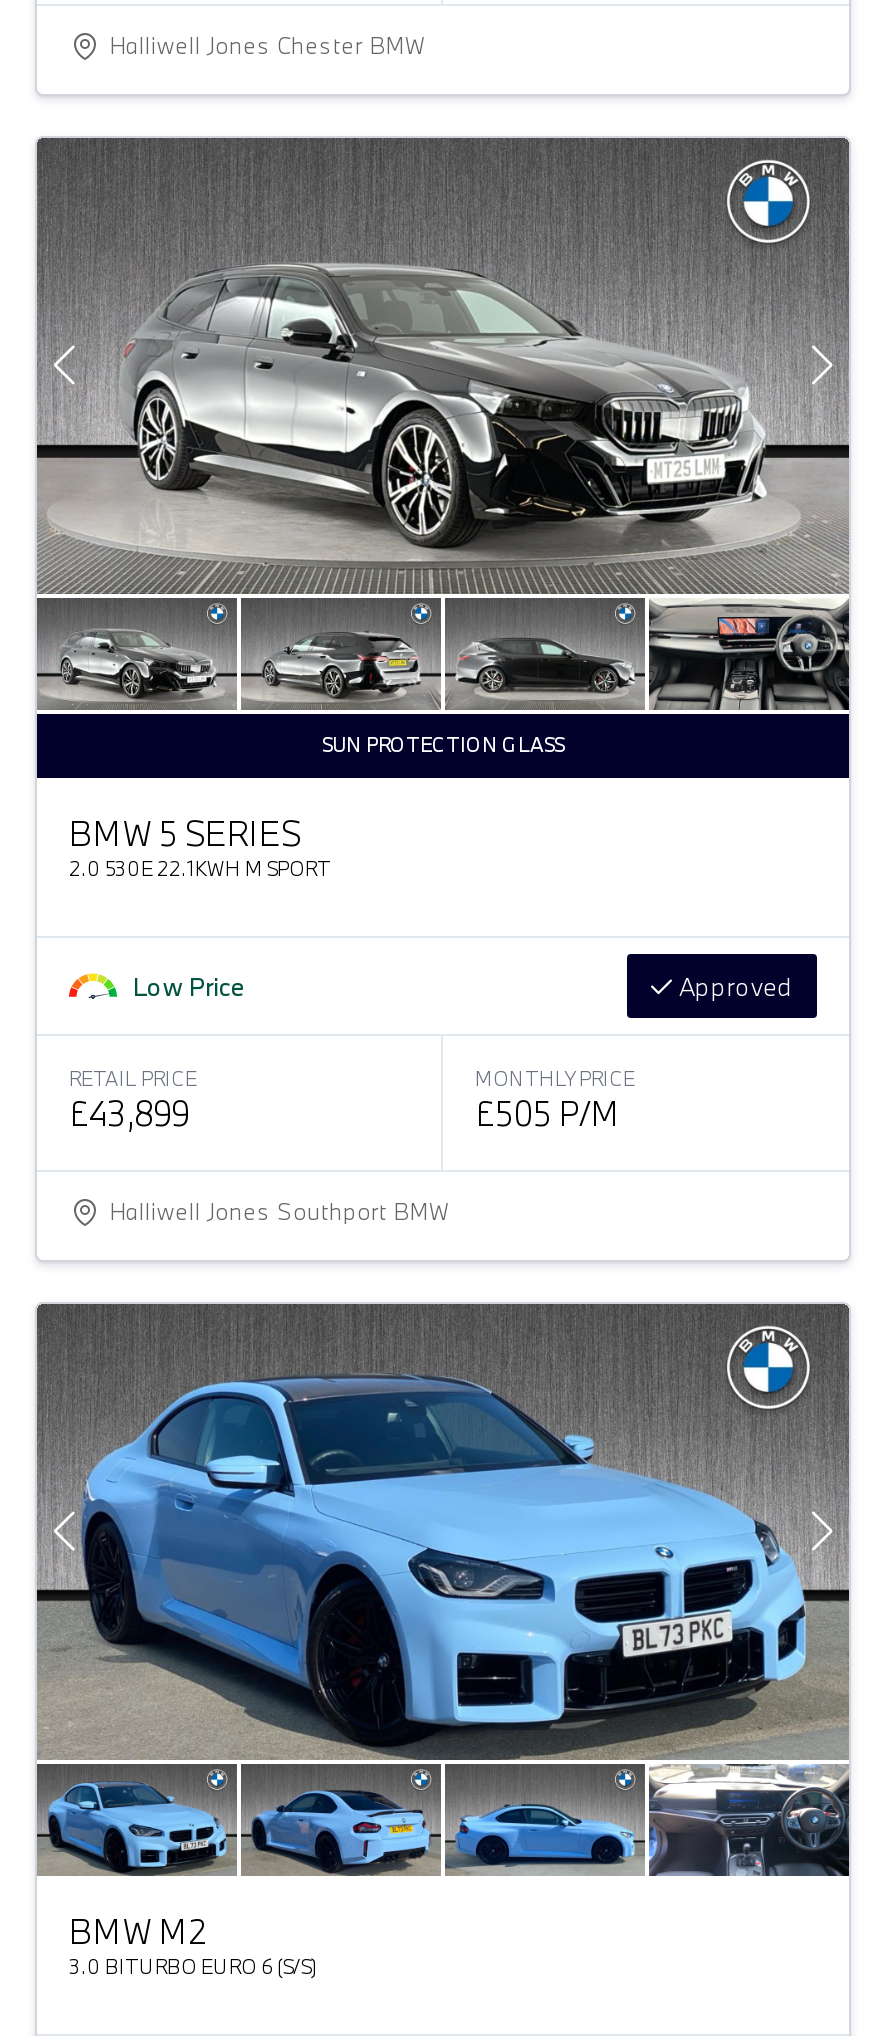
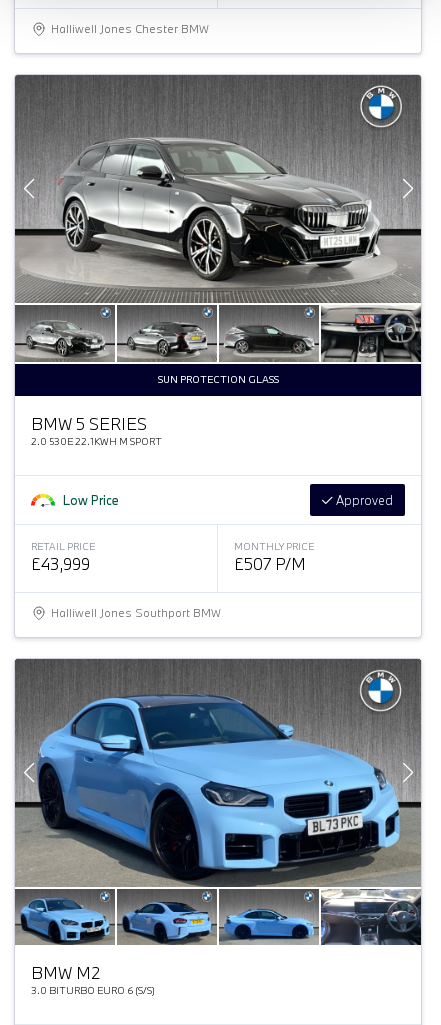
[69,1091,189,1133] £43,899 -> [31,552,90,573] £43,999
[475,1091,621,1133] £505 P/M -> [234,552,306,573] £507 P/M

